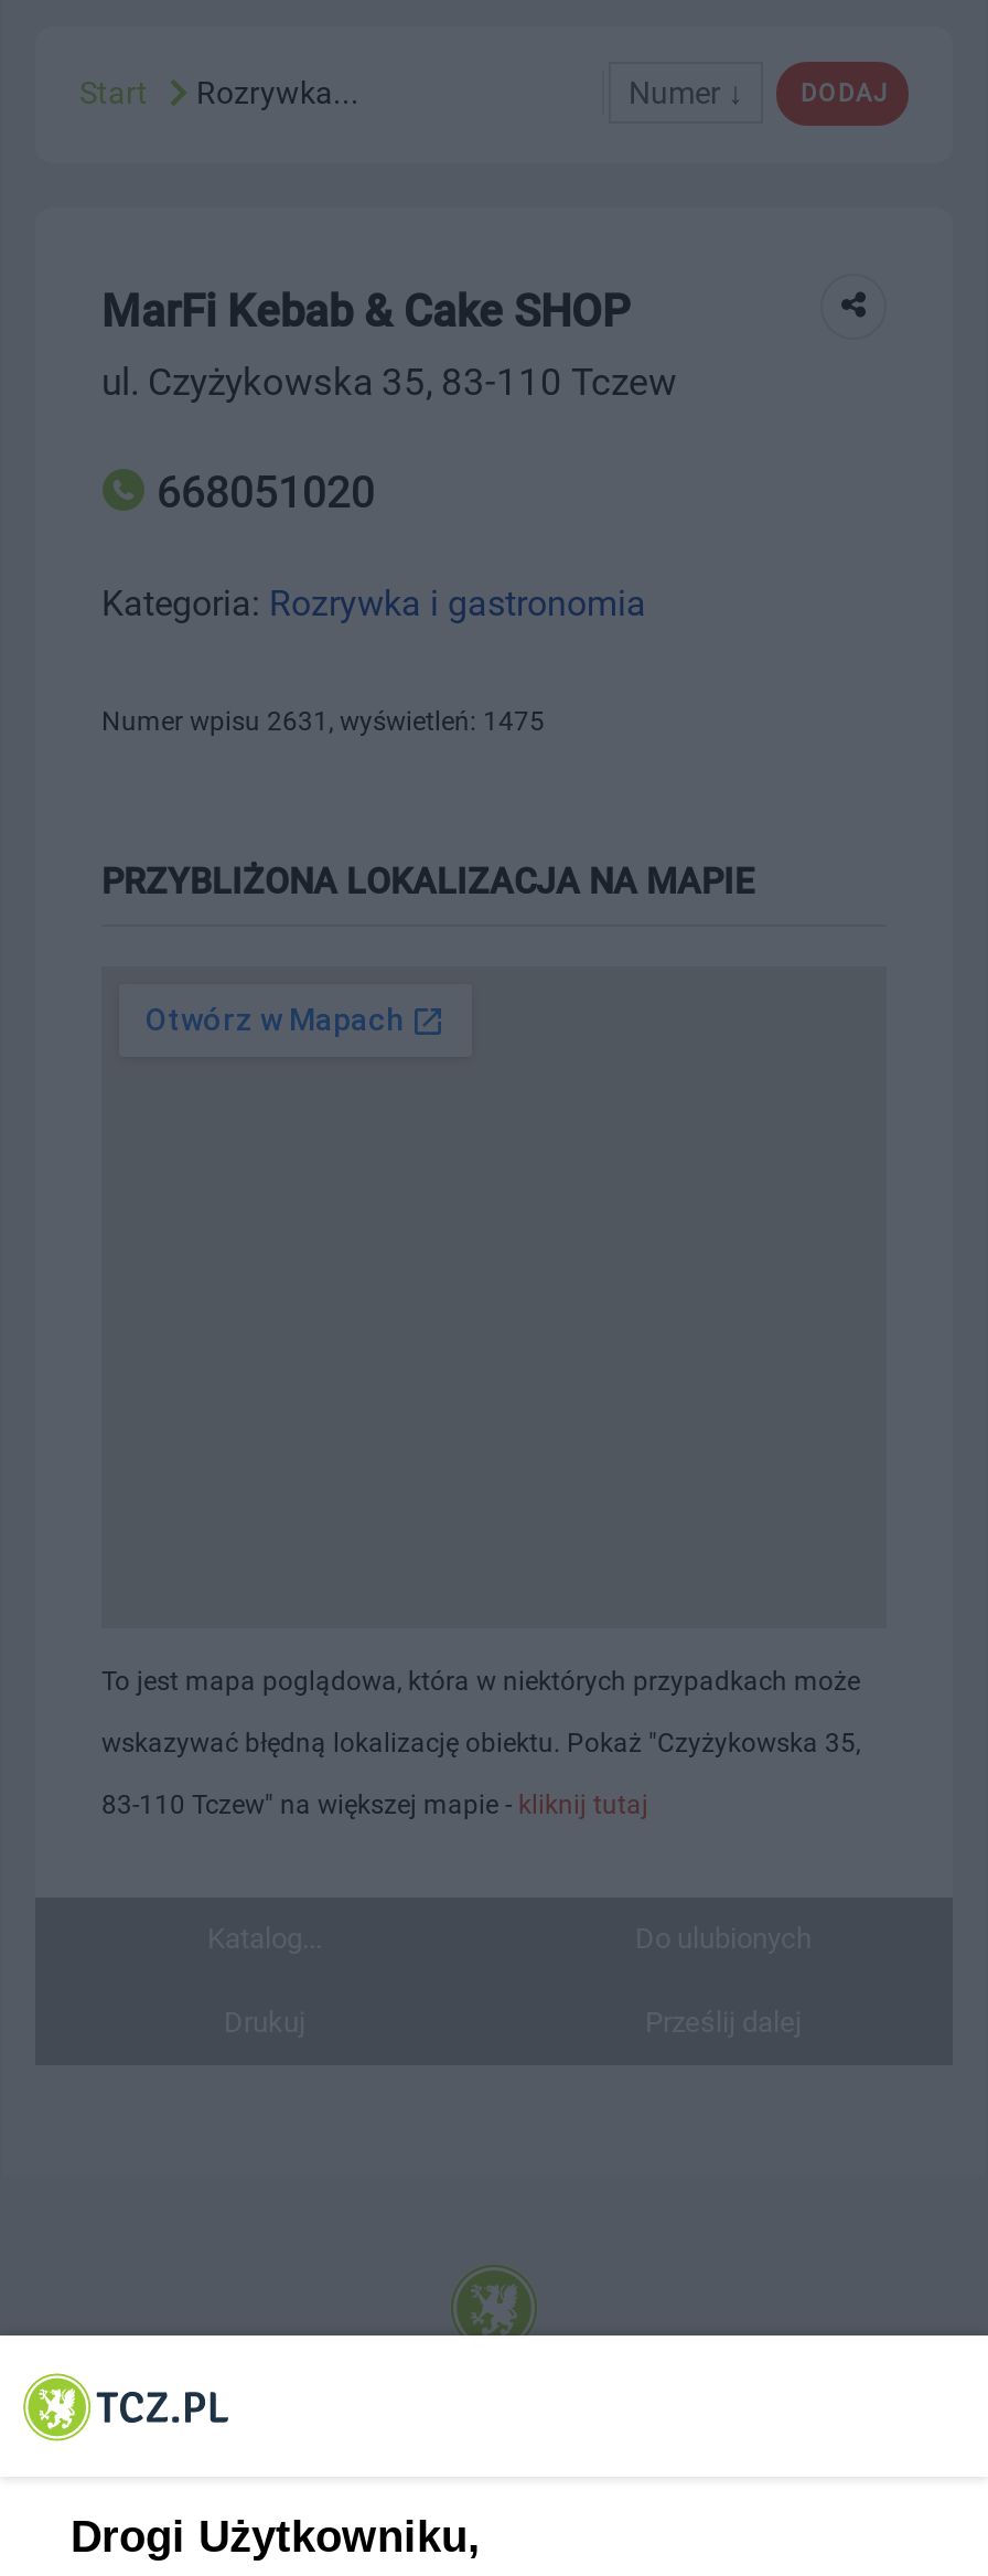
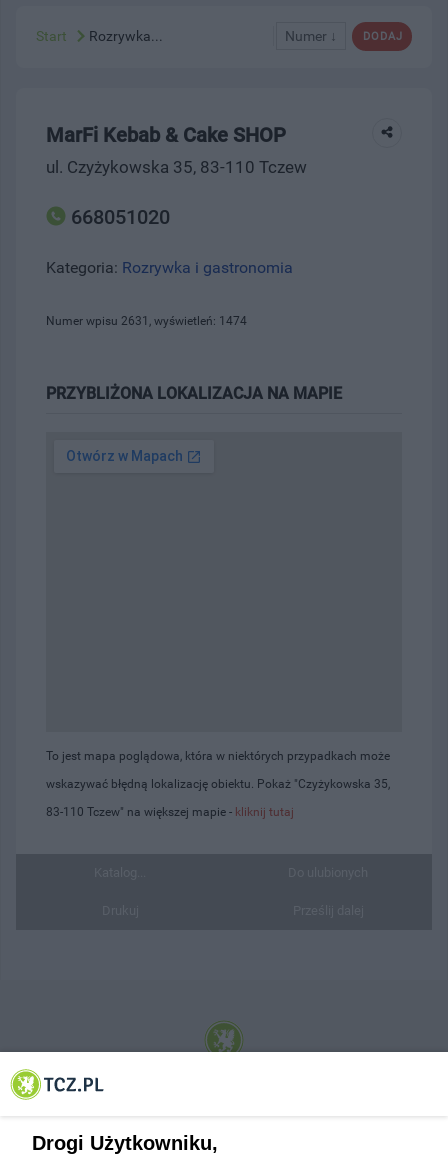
[101,706,545,737] Numer wpisu 2631, wyświetleń: 1475 -> [46,314,247,328] Numer wpisu 2631, wyświetleń: 1474

